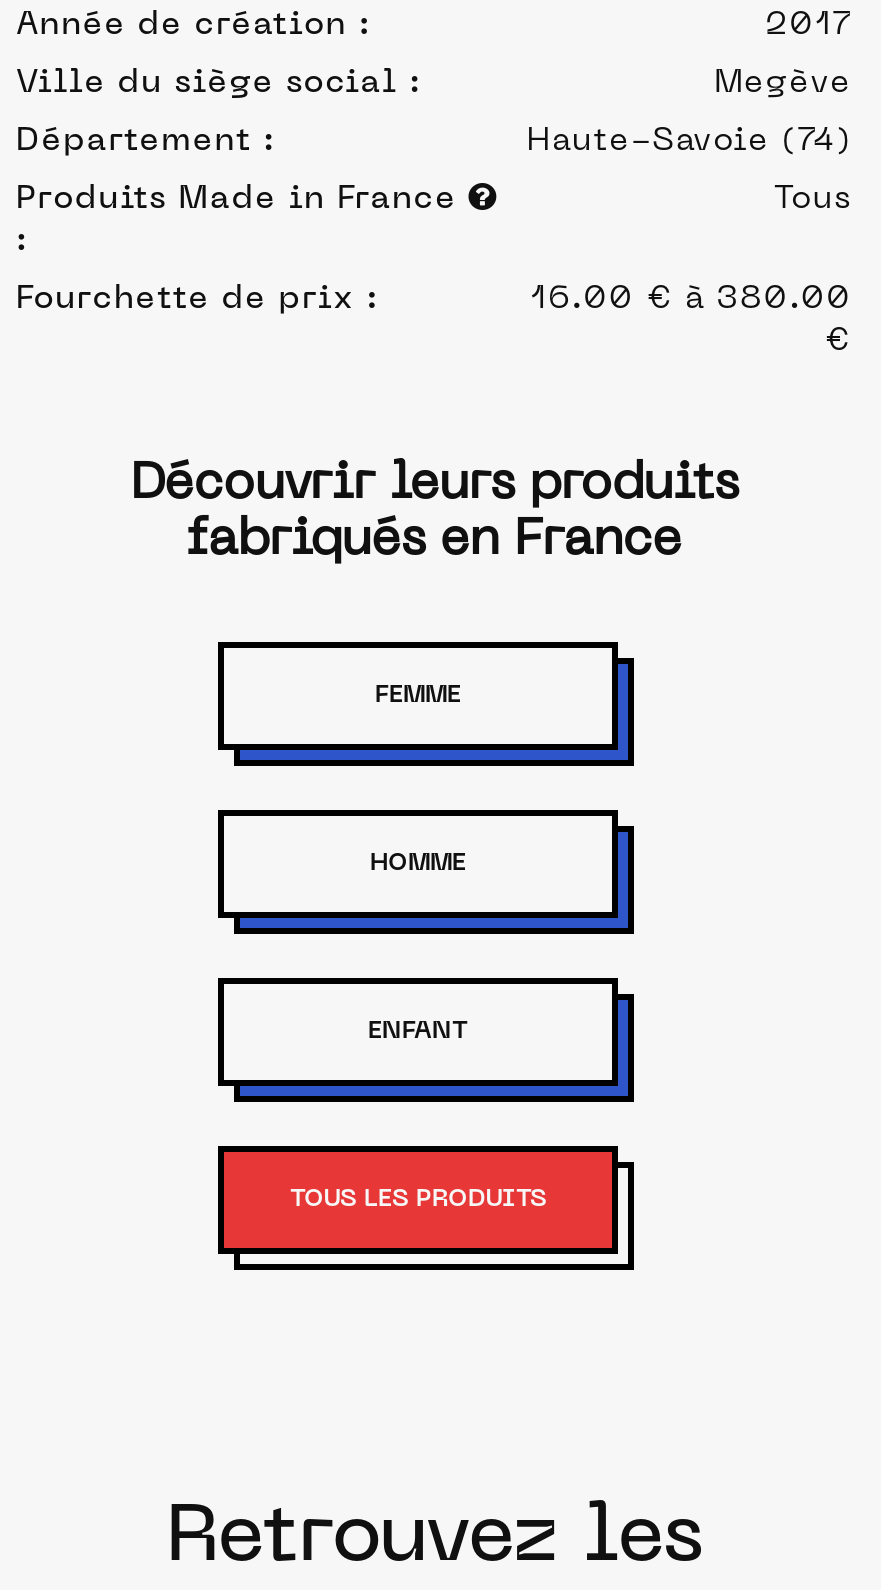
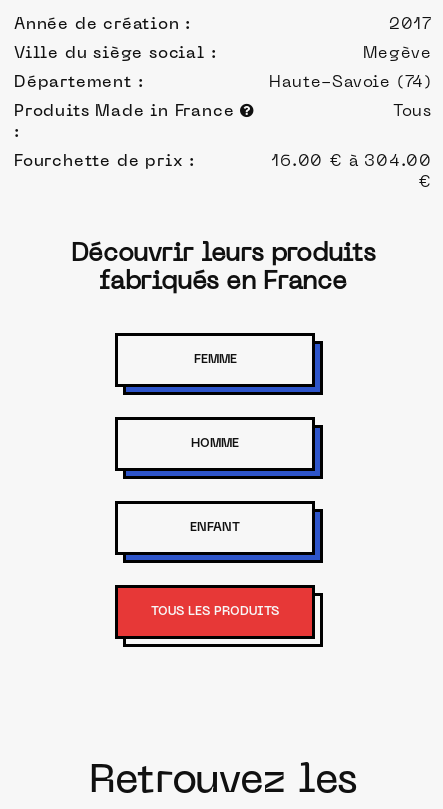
[530,284,852,316] 16.00 € à 380.00 -> [271,154,432,170] 16.00 € à 304.00

